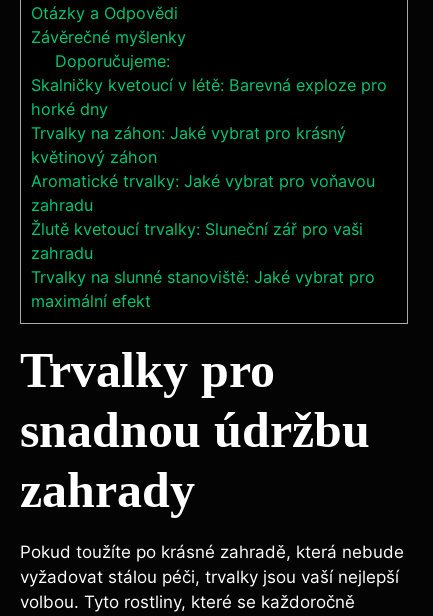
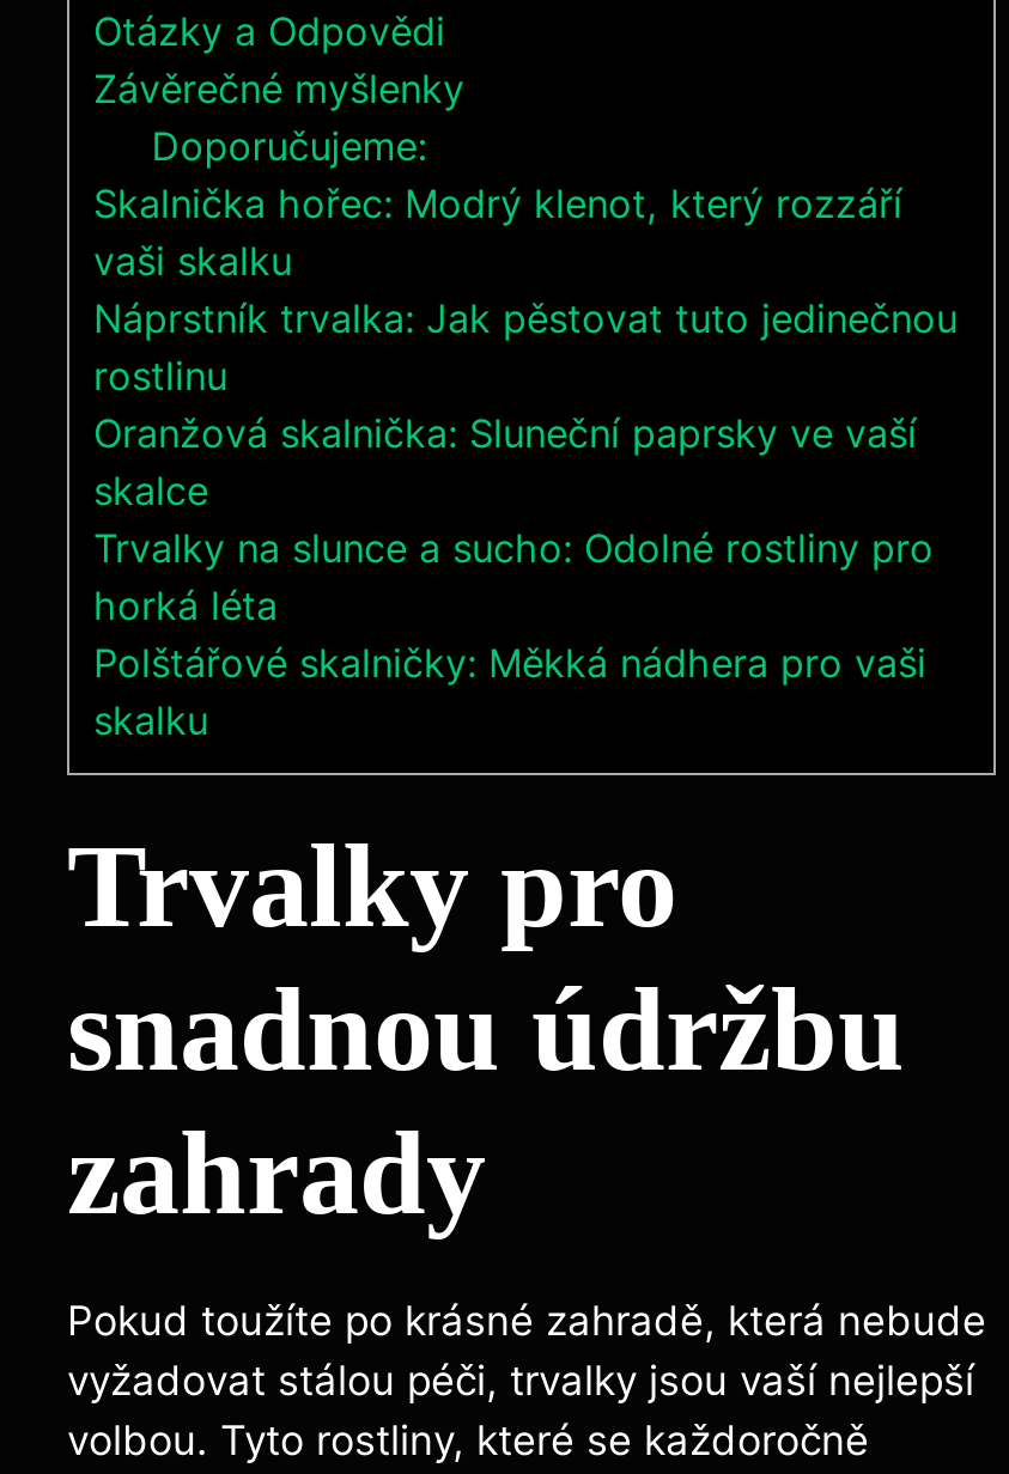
[31,75,387,311] Skalničky kvetoucí v létě: Barevná exploze pro | horké dny | Trvalky na záhon: Jaké vybrat pro krásný | květinový záhon | Aromatické trvalky: Jaké vybrat pro voňavou | zahradu | Žlutě kvetoucí trvalky: Sluneční zář pro vaši | zahradu | Trvalky na slunné stanoviště: Jaké vybrat pro | maximální efekt -> [93,180,958,744] Skalnička hořec: Modrý klenot, který rozzáří | vaši skalku | Náprstník trvalka: Jak pěstovat tuto jedinečnou | rostlinu | Oranžová skalnička: Sluneční paprsky ve vaší | skalce | Trvalky na slunce a sucho: Odolné rostliny pro | horká léta | Polštářové skalničky: Měkká nádhera pro vaši | skalku

